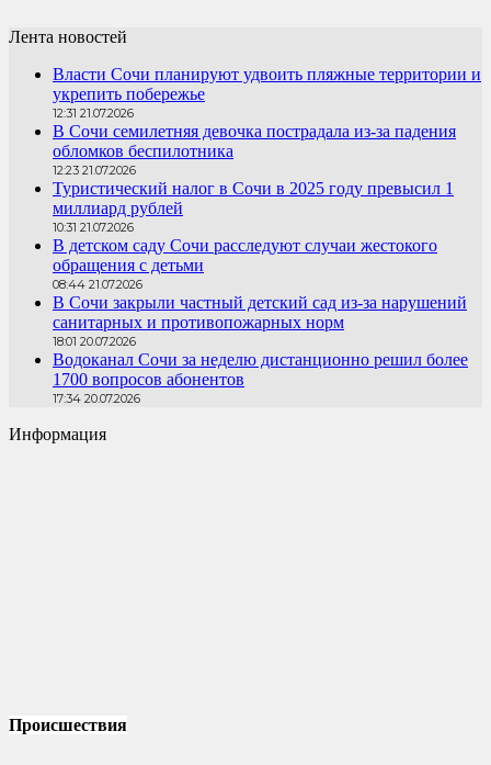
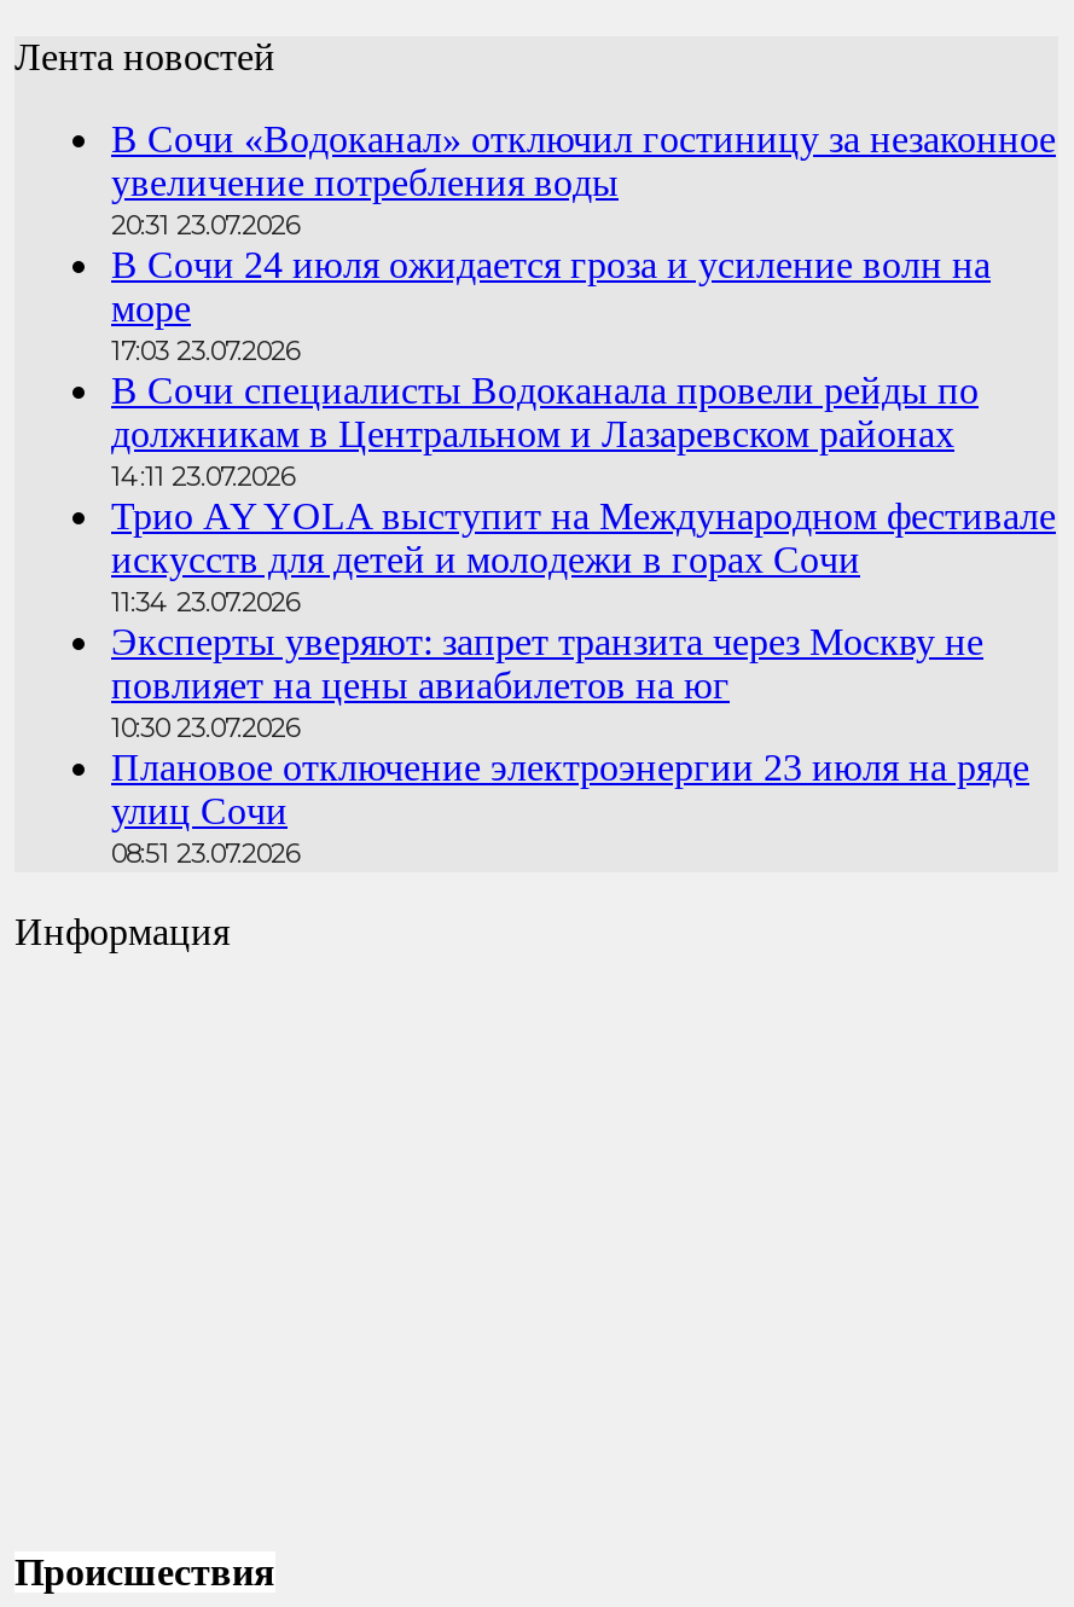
[53,64,481,406] Власти Сочи планируют удвоить пляжные территории и | укрепить побережье | 12:31 21.07.2026 | В Сочи семилетняя девочка пострадала из-за падения | обломков беспилотника | 12:23 21.07.2026 | Туристический налог в Сочи в 2025 году превысил 1 | миллиард рублей | 10:31 21.07.2026 | В детском саду Сочи расследуют случаи жестокого | обращения с детьми | 08:44 21.07.2026 | В Сочи закрыли частный детский сад из-за нарушений | санитарных и противопожарных норм | 18:01 20.07.2026 | Водоканал Сочи за неделю дистанционно решил более | 1700 вопросов абонентов | 17:34 20.07.2026 -> [111,117,1056,869] В Сочи «Водоканал» отключил гостиницу за незаконное | увеличение потребления воды | 20:31 23.07.2026 | В Сочи 24 июля ожидается гроза и усиление волн на | море | 17:03 23.07.2026 | В Сочи специалисты Водоканала провели рейды по | должникам в Центральном и Лазаревском районах | 14:11 23.07.2026 | Трио AY YOLA выступит на Международном фестивале | искусств для детей и молодежи в горах Сочи | 11:34 23.07.2026 | Эксперты уверяют: запрет транзита через Москву не | повлияет на цены авиабилетов на юг | 10:30 23.07.2026 | Плановое отключение электроэнергии 23 июля на ряде | улиц Сочи | 08:51 23.07.2026

